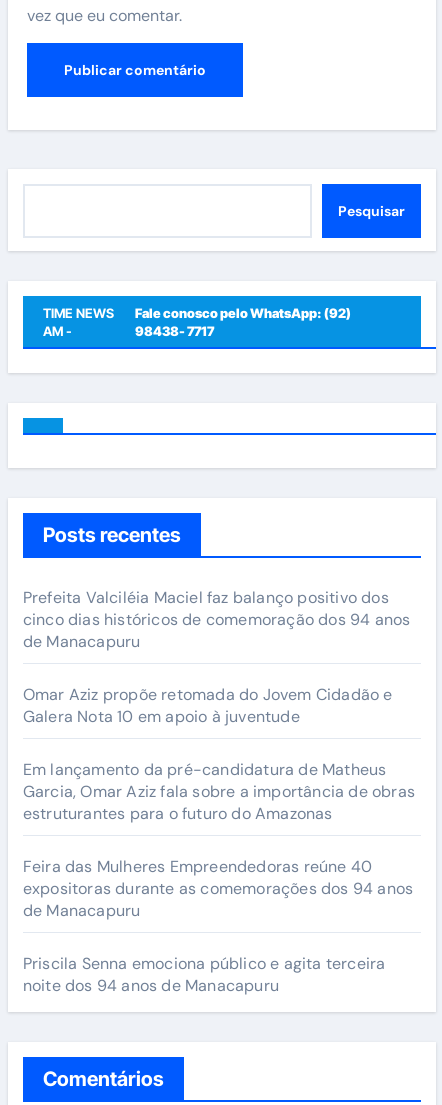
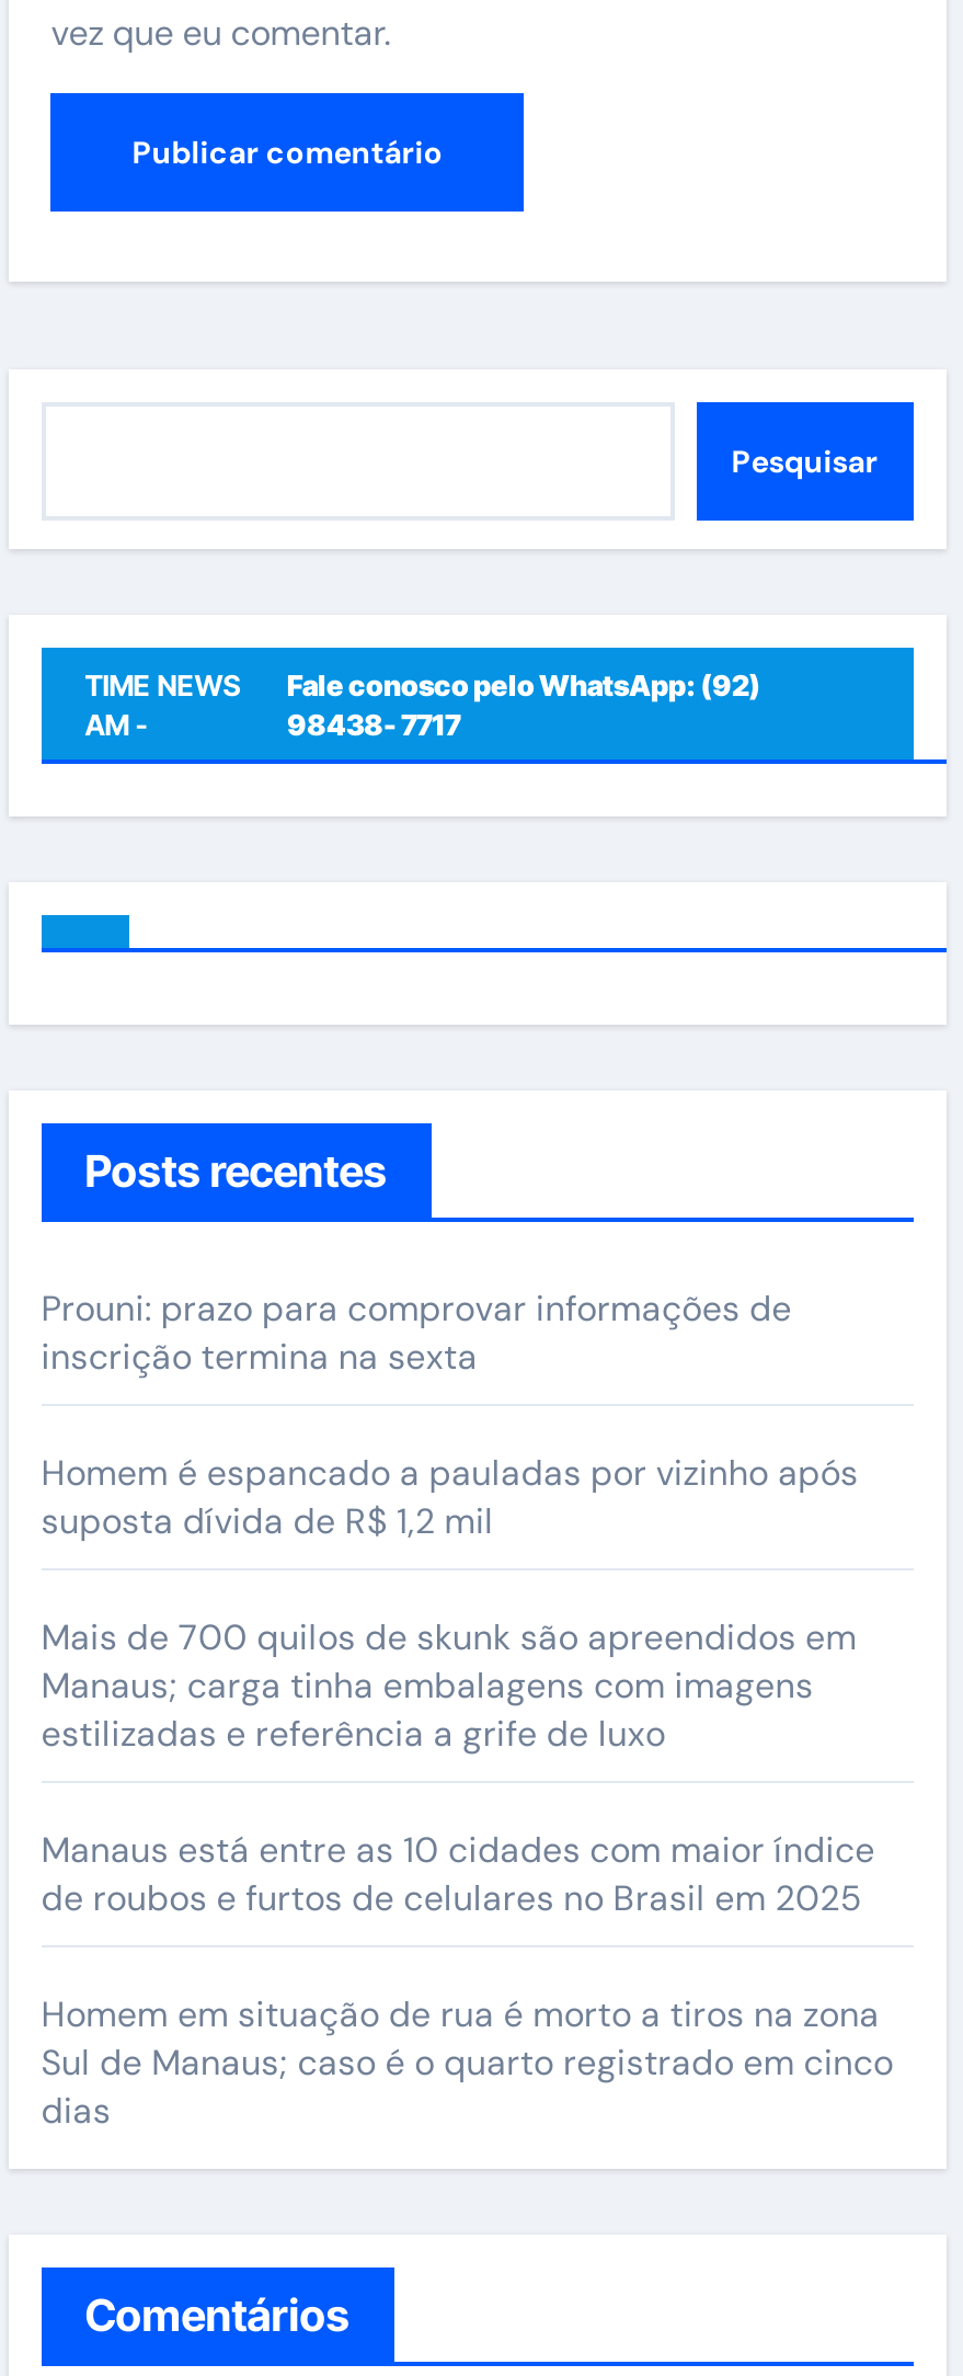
[23,587,410,652] Prefeita Valciléia Maciel faz balanço positivo dos | cinco dias históricos de comemoração dos 94 anos | de Manacapuru -> [41,1285,792,1379] Prouni: prazo para comprovar informações de | inscrição termina na sexta
[23,684,393,727] Omar Aziz propõe retomada do Jovem Cidadão e | Galera Nota 10 em apoio à juventude -> [41,1449,858,1543] Homem é espancado a pauladas por vizinho após | suposta dívida de R$ 1,2 mil
[23,759,415,824] Em lançamento da pré-candidatura de Matheus | Garcia, Omar Aziz fala sobre a importância de obras | estruturantes para o futuro do Amazonas -> [41,1613,857,1756] Mais de 700 quilos de skunk são apreendidos em | Manaus; carga tinha embalagens com imagens | estilizadas e referência a grife de luxo
[23,856,413,921] Feira das Mulheres Empreendedoras reúne 40 | expositoras durante as comemorações dos 94 anos | de Manacapuru -> [41,1826,875,1920] Manaus está entre as 10 cidades com maior índice | de roubos e furtos de celulares no Brasil em 2025
[23,953,385,996] Priscila Senna emociona público e agita terceira | noite dos 94 anos de Manacapuru -> [41,1990,894,2133] Homem em situação de rua é morto a tiros na zona | Sul de Manaus; caso é o quarto registrado em cinco | dias

